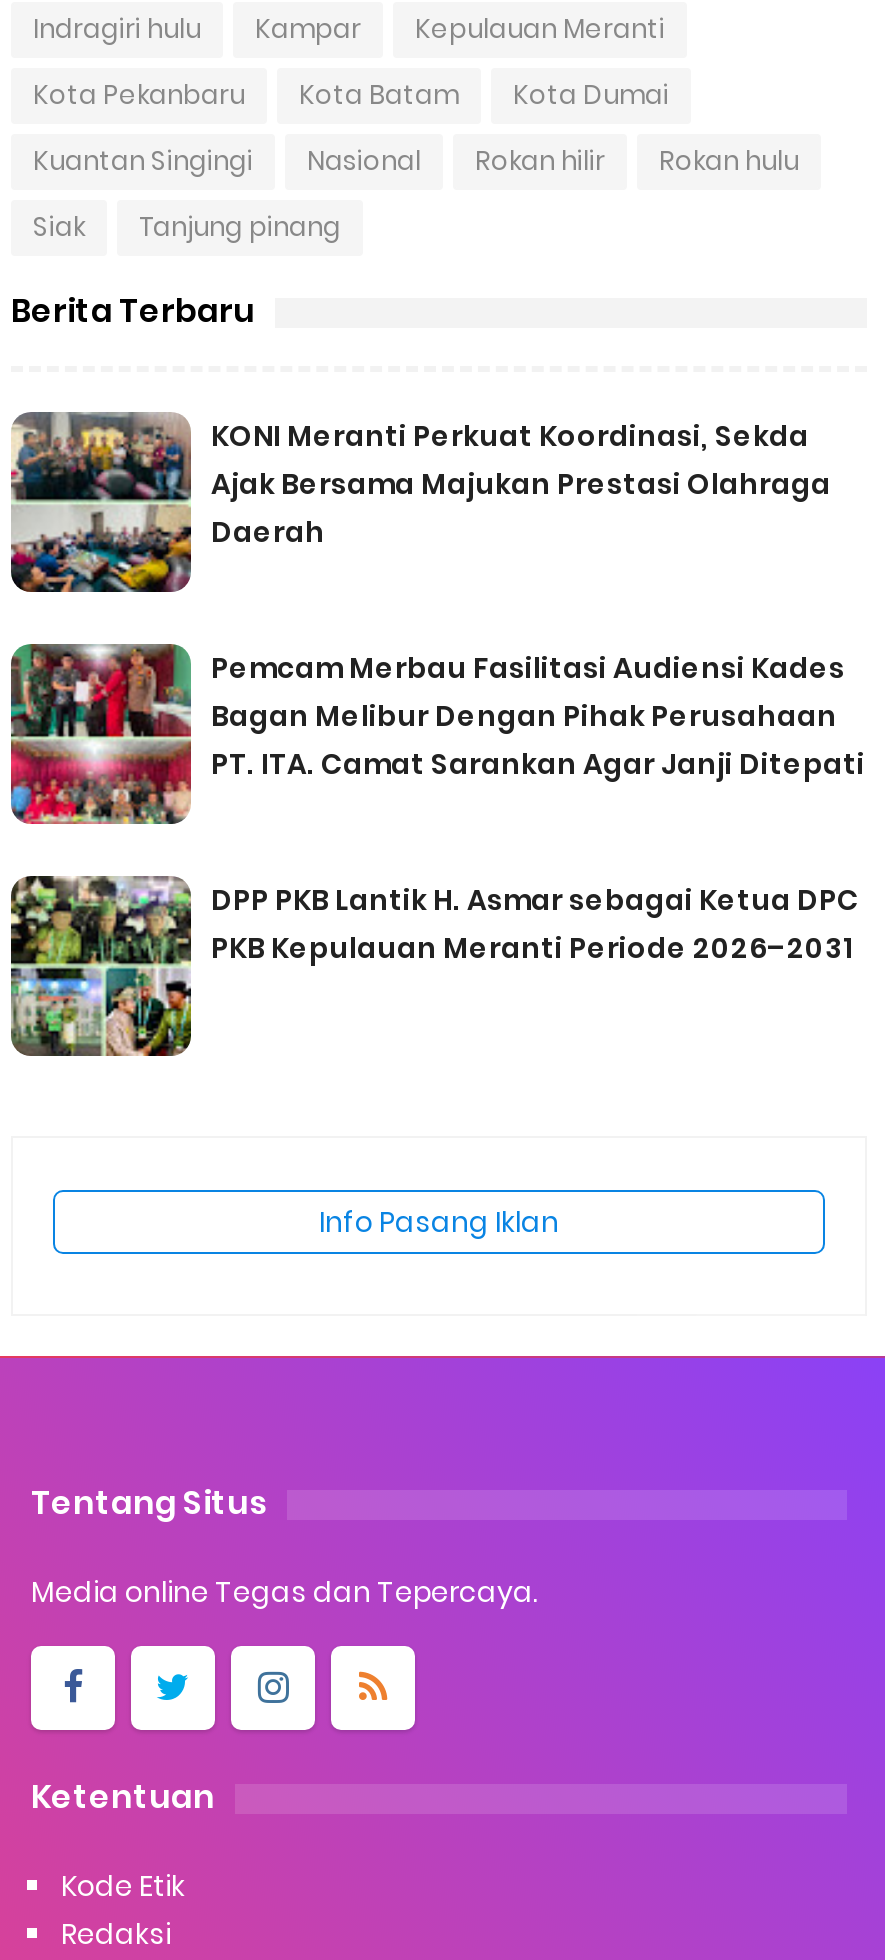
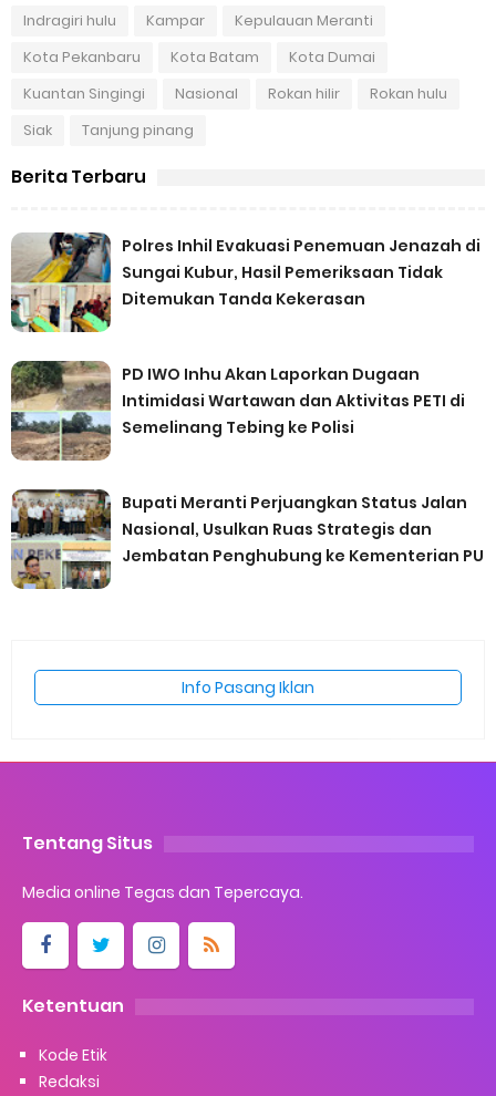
[11,412,831,594] [image] | KONI Meranti Perkuat Koordinasi, Sekda | Ajak Bersama Majukan Prestasi Olahraga | Daerah -> [11,232,480,333] [image] | Polres Inhil Evakuasi Penemuan Jenazah di | Sungai Kubur, Hasil Pemeriksaan Tidak | Ditemukan Tanda Kekerasan
[9,644,865,826] [image] | Pemcam Merbau Fasilitasi Audiensi Kades | Bagan Melibur Dengan Pihak Perusahaan | PT. ITA. Camat Sarankan Agar Janji Ditepati -> [10,360,465,462] [image] | PD IWO Inhu Akan Laporkan Dugaan | Intimidasi Wartawan dan Aktivitas PETI di | Semelinang Tebing ke Polisi
[11,876,859,1058] [image] | DPP PKB Lantik H. Asmar sebagai Ketua DPC | PKB Kepulauan Meranti Periode 2026–2031 -> [11,488,484,590] [image] | Bupati Meranti Perjuangkan Status Jalan | Nasional, Usulkan Ruas Strategis dan | Jembatan Penghubung ke Kementerian PU

